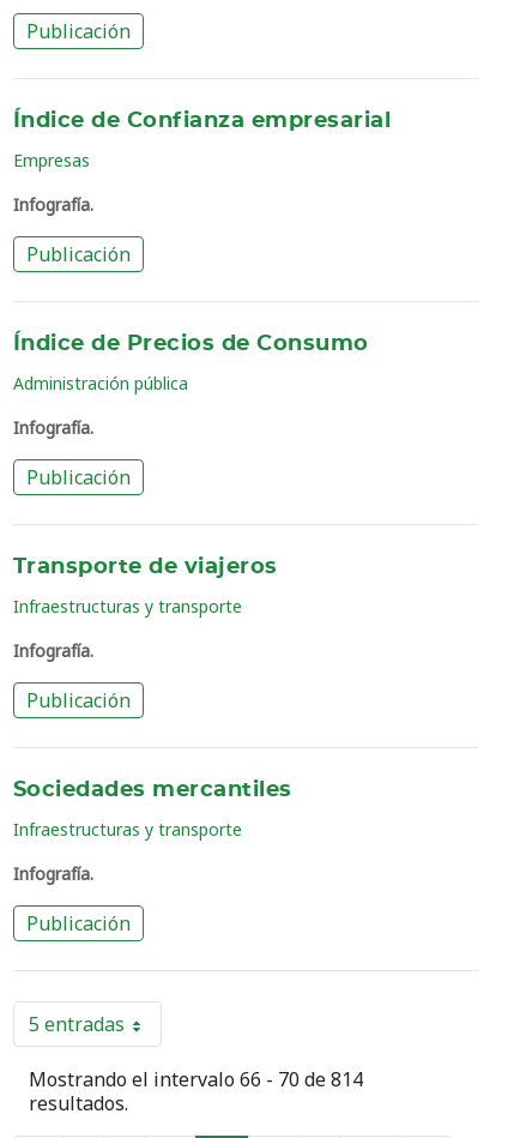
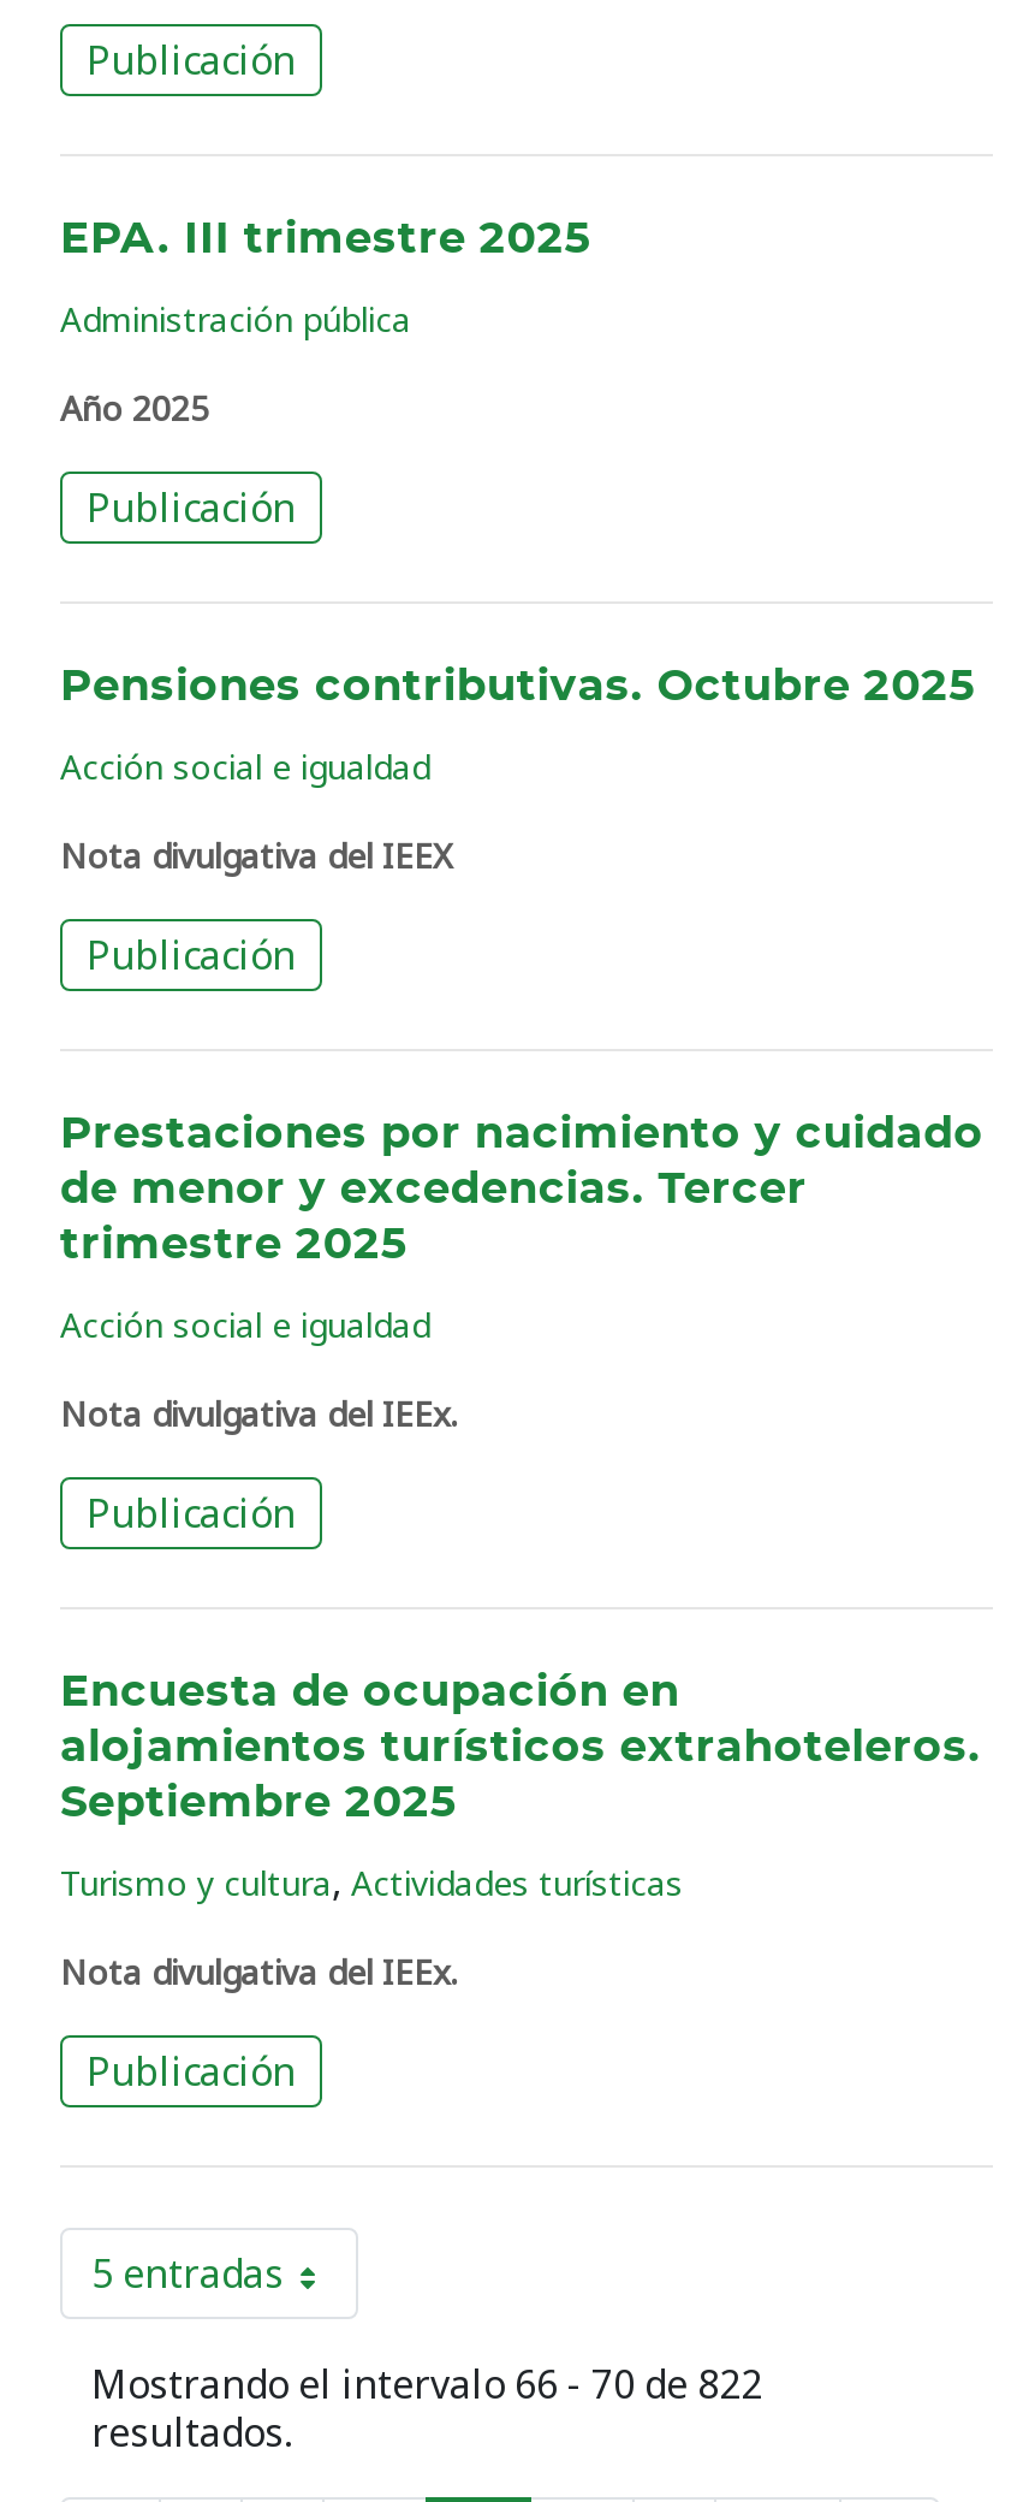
[13,110,391,132] Índice de Confianza empresarial -> [60,219,592,262] EPA. III trimestre 2025
[13,149,90,171] Empresas -> none
[13,193,93,216] Infografía. -> [60,385,209,431] Año 2025
none -> [60,743,430,789] Acción social e igualdad
[13,333,369,355] Índice de Precios de Consumo -> [60,666,976,710] Pensiones contributivas. Octubre 2025
moved [13,372,188,395] -> [60,296,411,342]: Administración pública
[13,416,93,439] Infografía. -> [60,832,452,878] Nota divulgativa del IEEX
[13,556,278,578] Transporte de viajeros -> [60,1114,984,1268] Prestaciones por nacimiento y cuidado | de menor y excedencias. Tercer | trimestre 2025
[13,595,242,618] Infraestructuras y transporte -> [60,1302,430,1347] Acción social e igualdad
[13,639,93,662] Infografía. -> [60,1391,457,1436] Nota divulgativa del IEEx.
[13,779,292,801] Sociedades mercantiles -> [60,1672,981,1826] Encuesta de ocupación en | alojamientos turísticos extrahoteleros. | Septiembre 2025
[13,818,242,841] Infraestructuras y transporte -> [60,1855,683,1908] Turismo y cultura, Actividades turísticas
[13,862,93,885] Infografía. -> [60,1949,457,1994] Nota divulgativa del IEEx.
[29,1066,363,1092] Mostrando el intervalo 66 - 70 de 814 -> [91,2358,762,2411] Mostrando el intervalo 66 - 70 de 822

